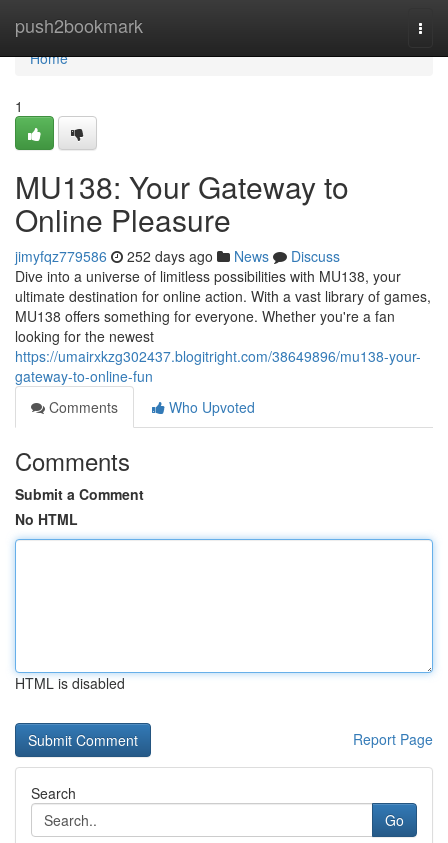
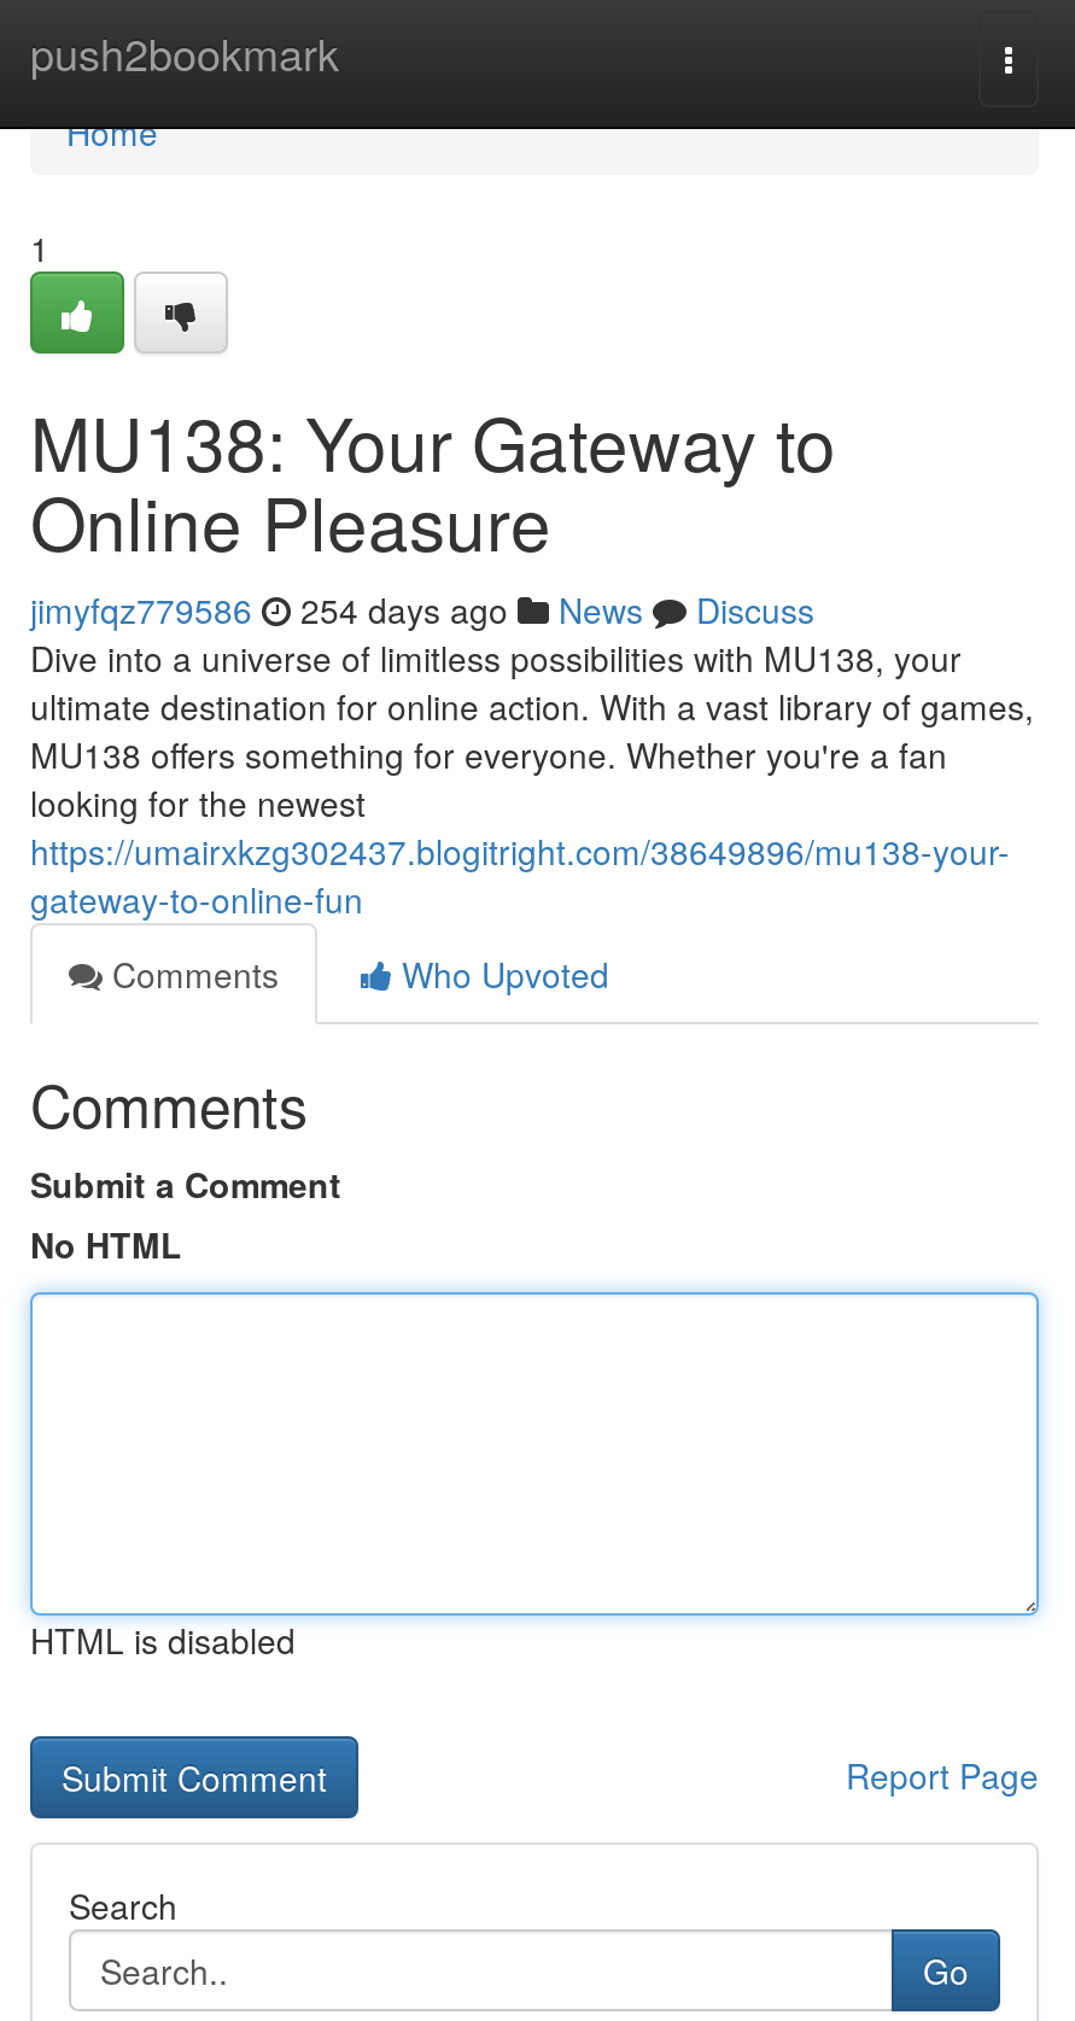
[15,246,340,266] jimyfqz779586 252 days ago News Discuss -> [30,585,814,633] jimyfqz779586 254 days ago News Discuss

